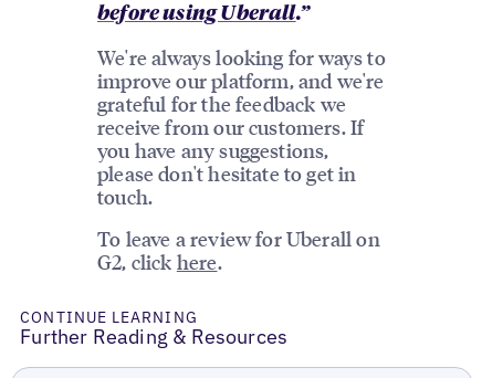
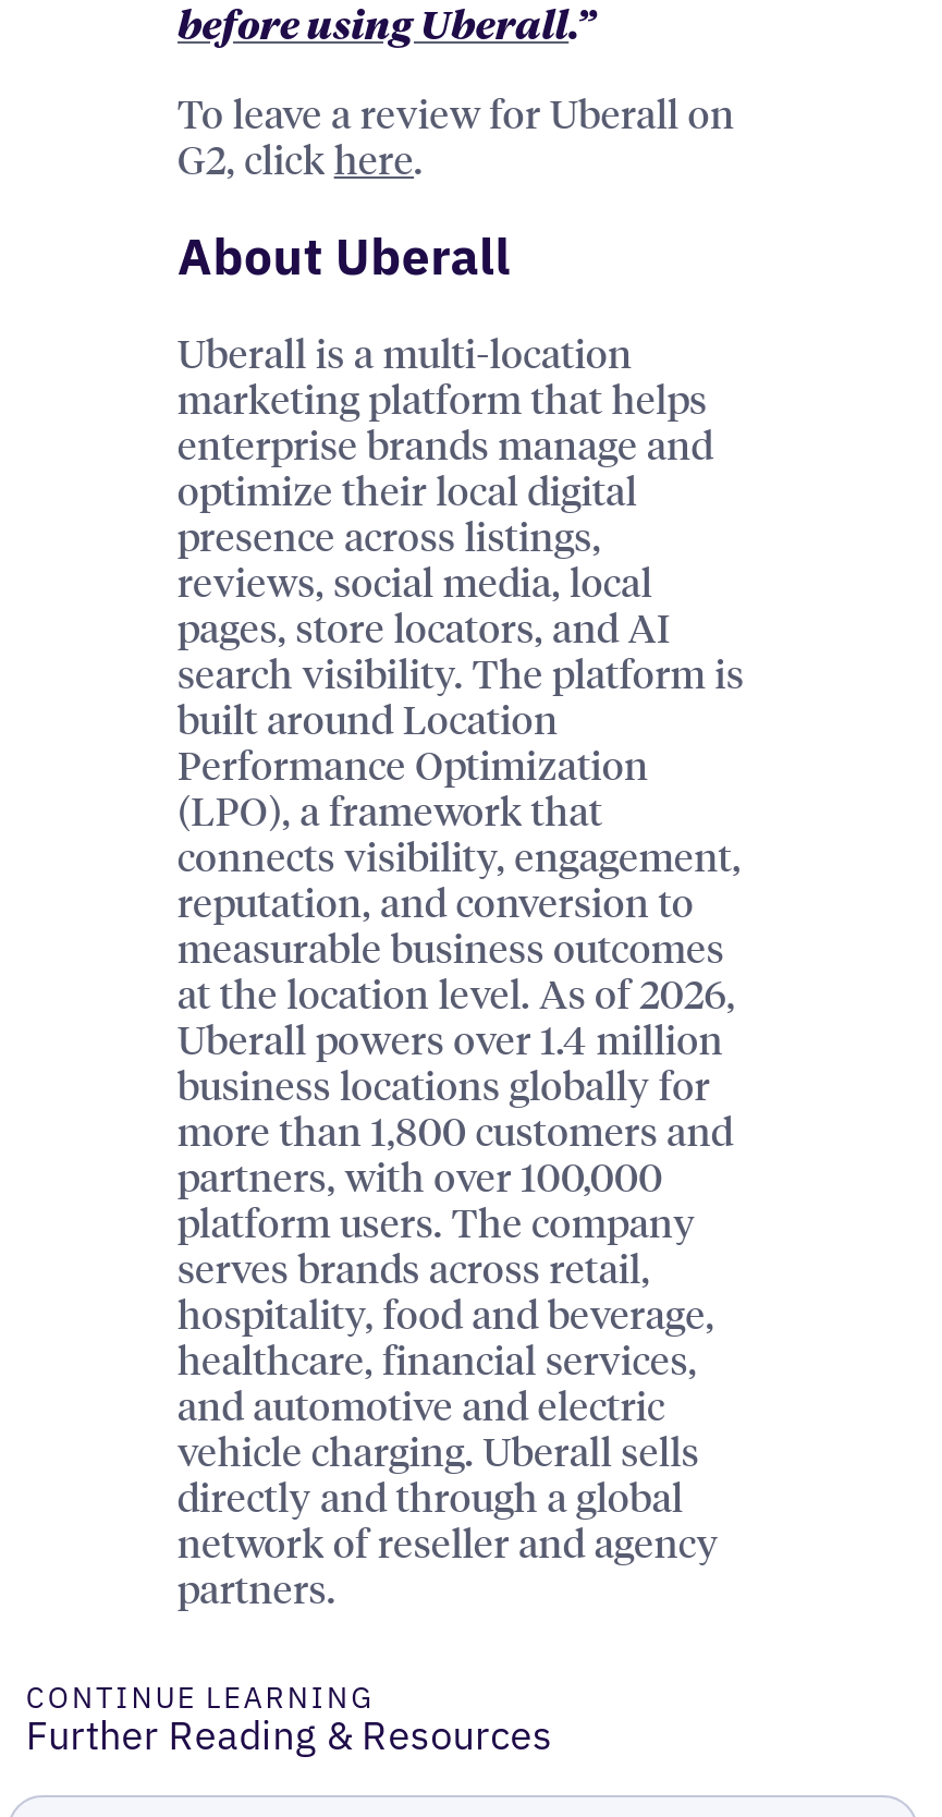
[97,44,386,209] We're always looking for ways to | improve our platform, and we're | grateful for the feedback we | receive from our customers. If | you have any suggestions, | please don't hesitate to get in | touch. -> none
moved [97,225,380,274] -> [178,87,735,183]: To leave a review for Uberall on | G2, click here.
none -> [178,222,744,1612] About Uberall | Uberall is a multi-location | marketing platform that helps | enterprise brands manage and | optimize their local digital | presence across listings, | reviews, social media, local | pages, store locators, and AI | search visibility. The platform is | built around Location | Performance Optimization | (LPO), a framework that | connects visibility, engagement, | reputation, and conversion to | measurable business outcomes | at the location level. As of 2026, | Uberall powers over 1.4 million | business locations globally for | more than 1,800 customers and | partners, with over 100,000 | platform users. The company | serves brands across retail, | hospitality, food and beverage, | healthcare, financial services, | and automotive and electric | vehicle charging. Uberall sells | directly and through a global | network of reseller and agency | partners.

